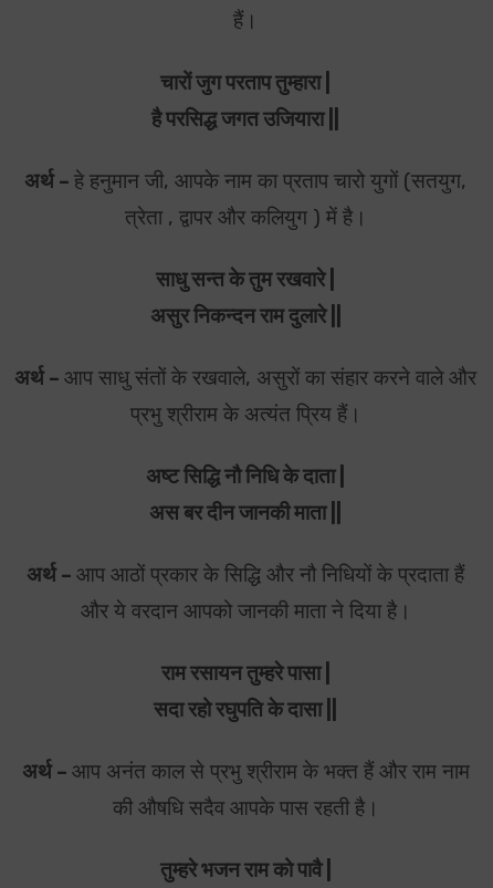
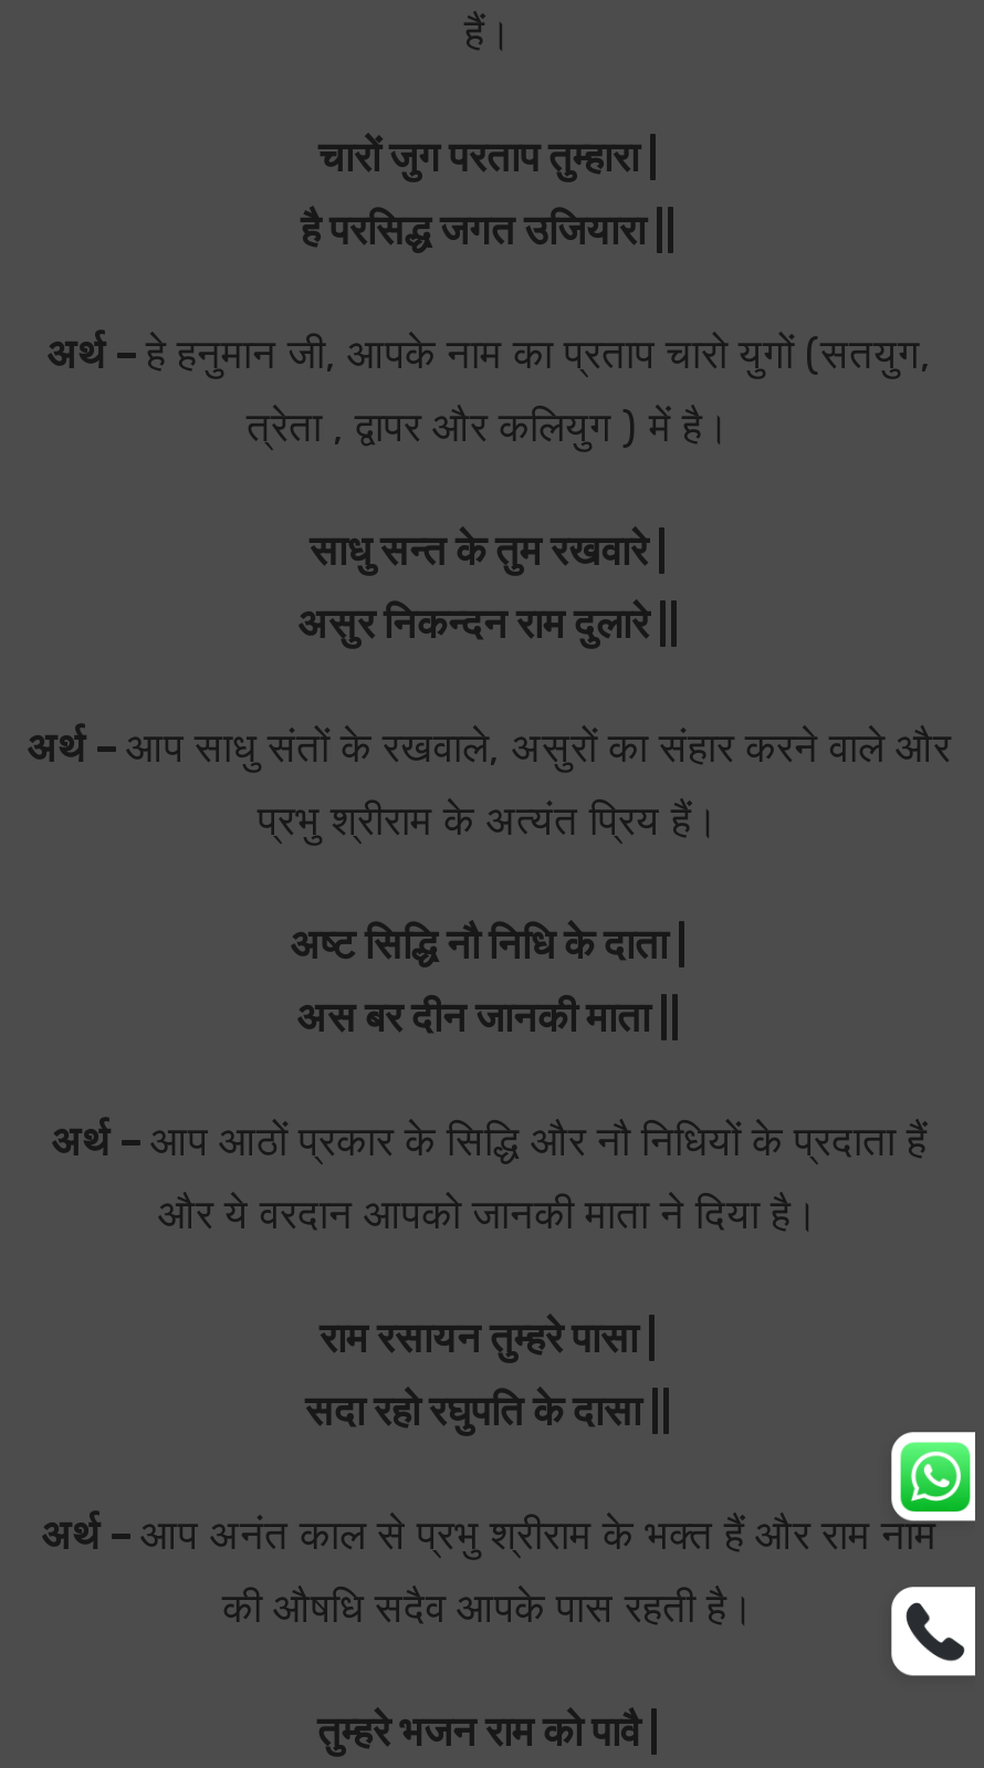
none -> [889,1430,977,1523] [image]
none -> [889,1584,977,1677] [image]

